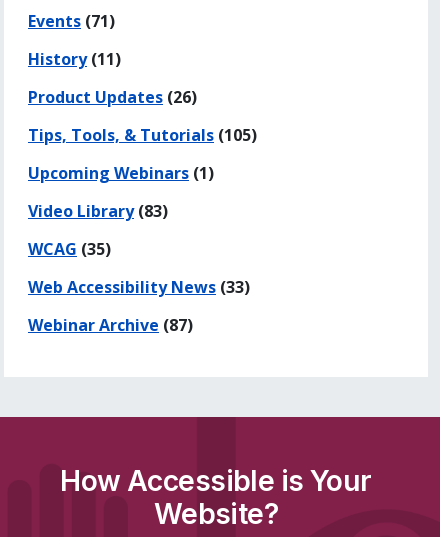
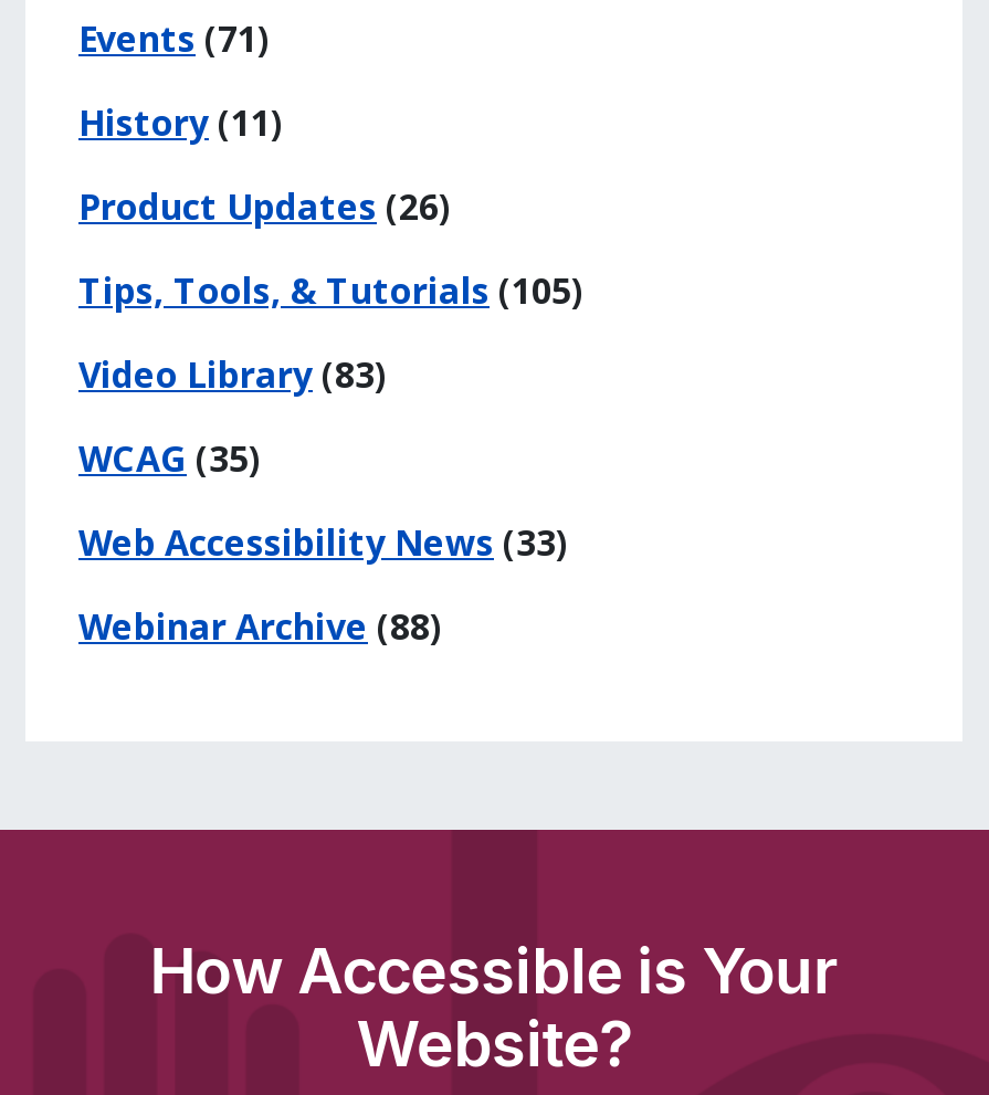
[28,162,214,184] Upcoming Webinars (1) -> none
[28,314,193,336] Webinar Archive (87) -> [78,601,443,650] Webinar Archive (88)

